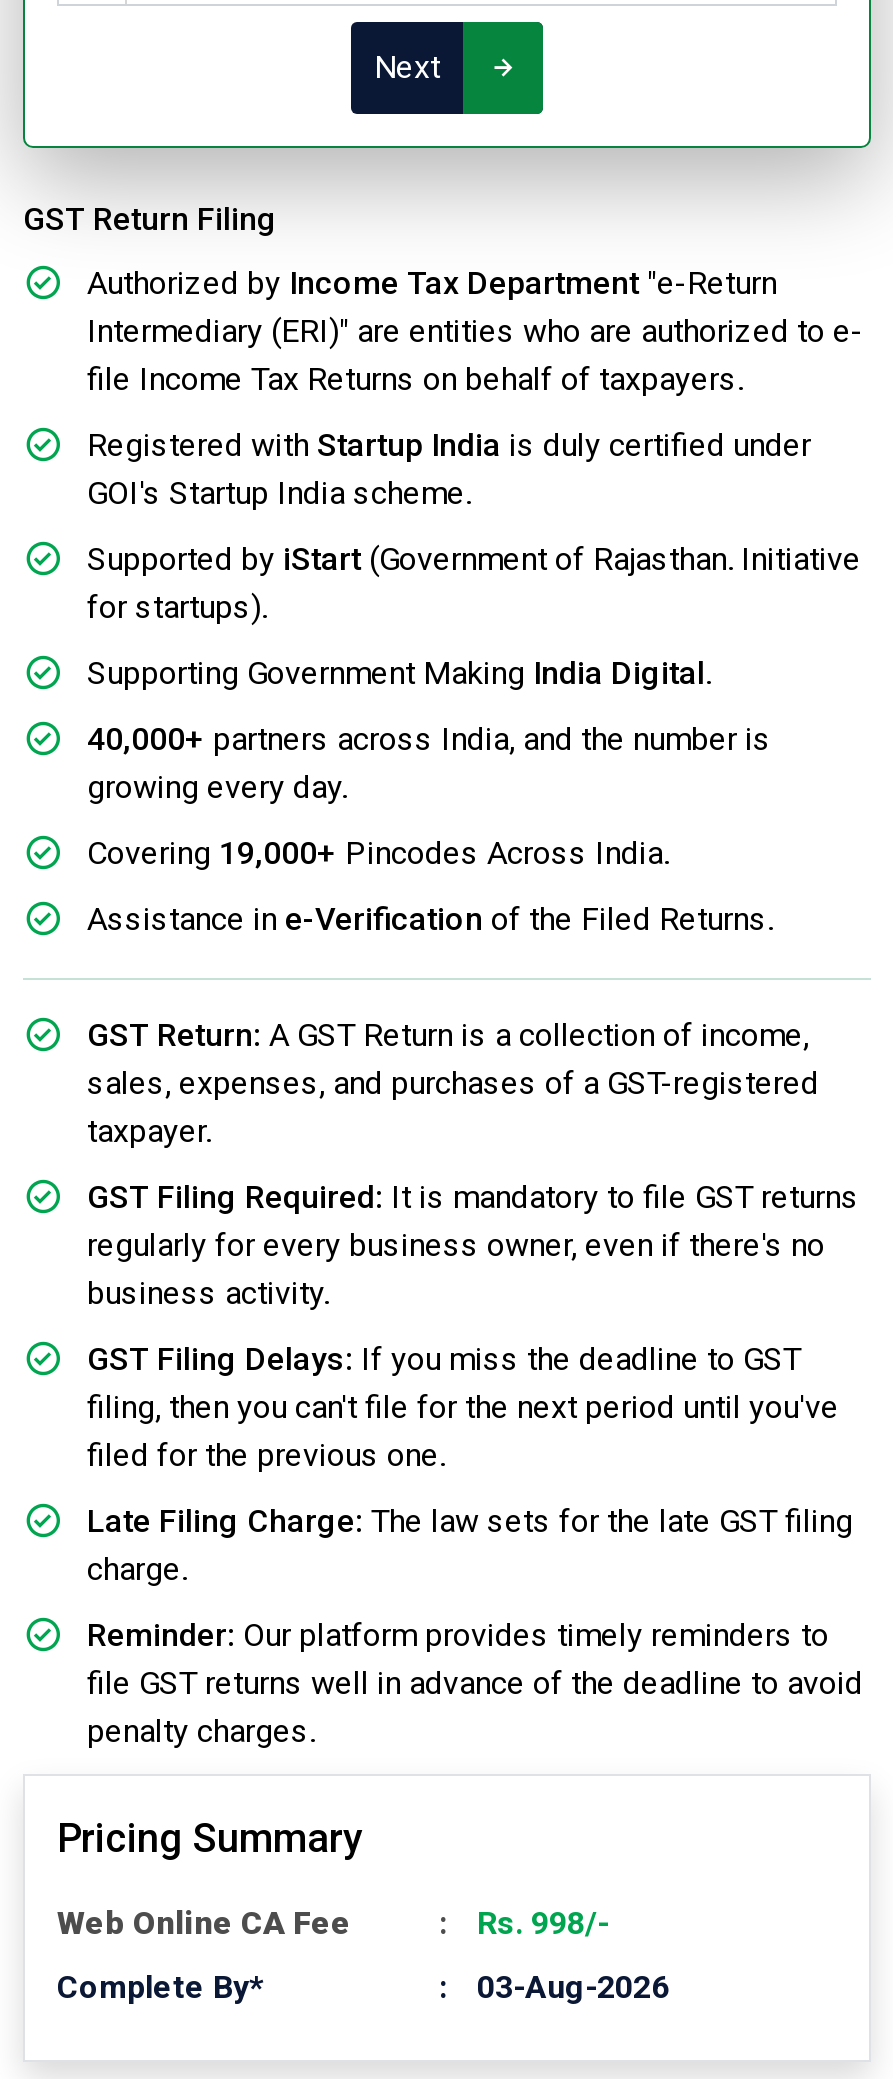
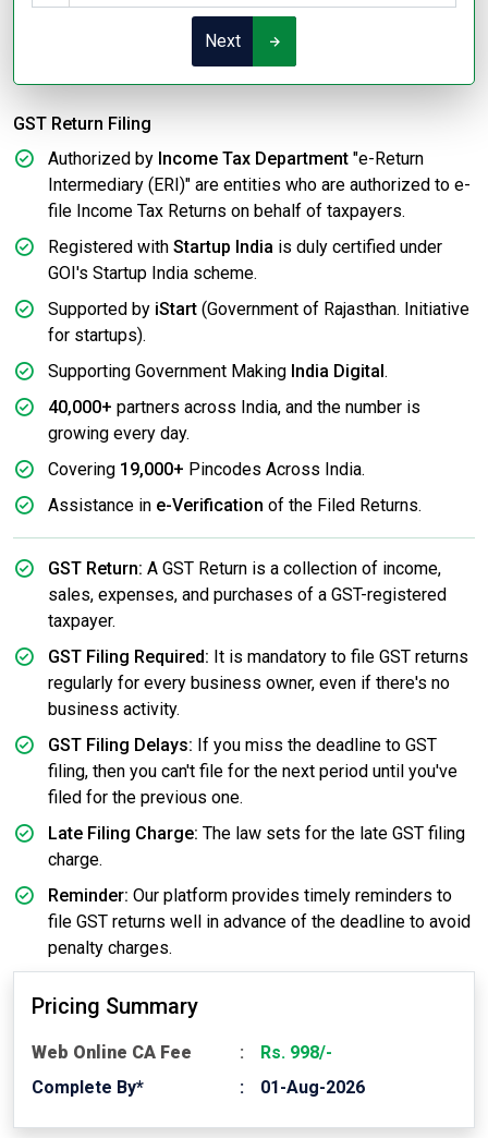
[477,1969,669,2007] 03-Aug-2026 -> [260,1077,365,1098] 01-Aug-2026

